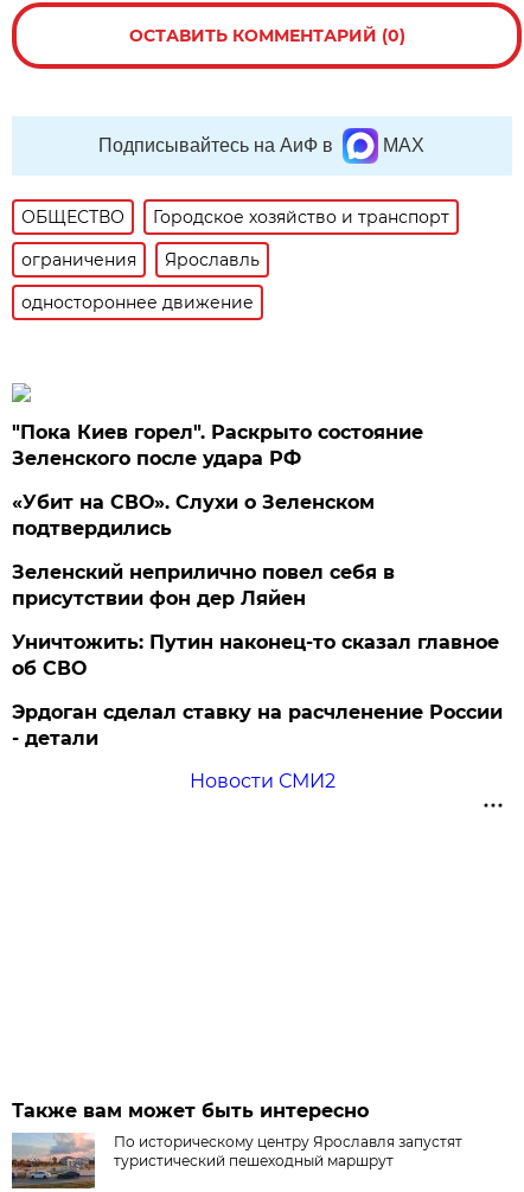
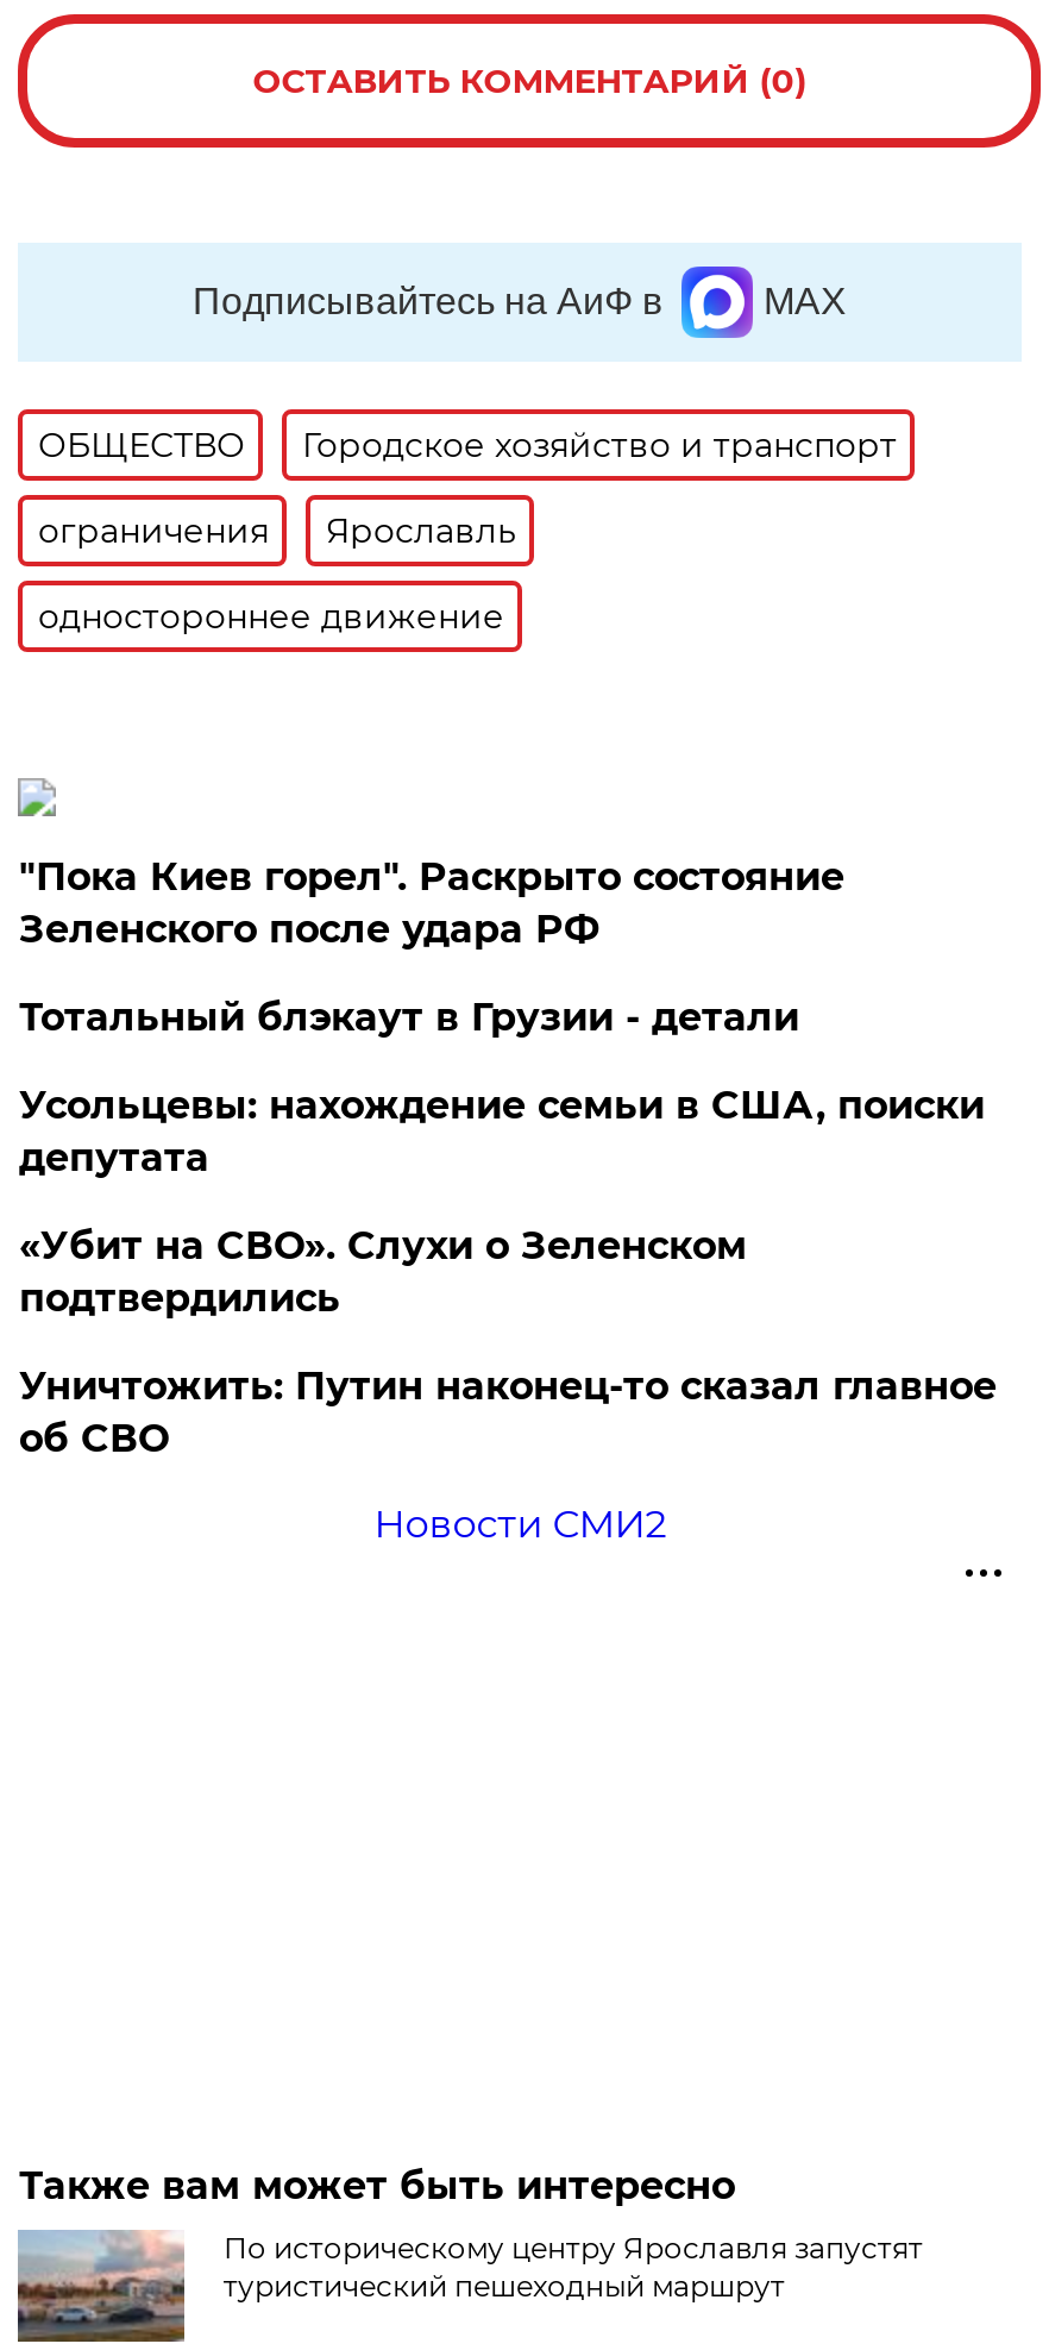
none -> [19,995,985,1181] Тотальный блэкаут в Грузии - детали | Усольцевы: нахождение семьи в США, поиски | депутата
moved [12,491,375,540] -> [19,1223,747,1321]: «Убит на СВО». Слухи о Зеленском | подтвердились
[12,561,395,610] Зеленский неприлично повел cебя в | присутствии фон дер Ляйен -> none
moved [12,631,500,680] -> [19,1364,996,1461]: Уничтожить: Путин наконец-то сказал главное | об СВО
[12,701,503,750] Эрдоган сделал ставку на расчленение России | - детали -> none

